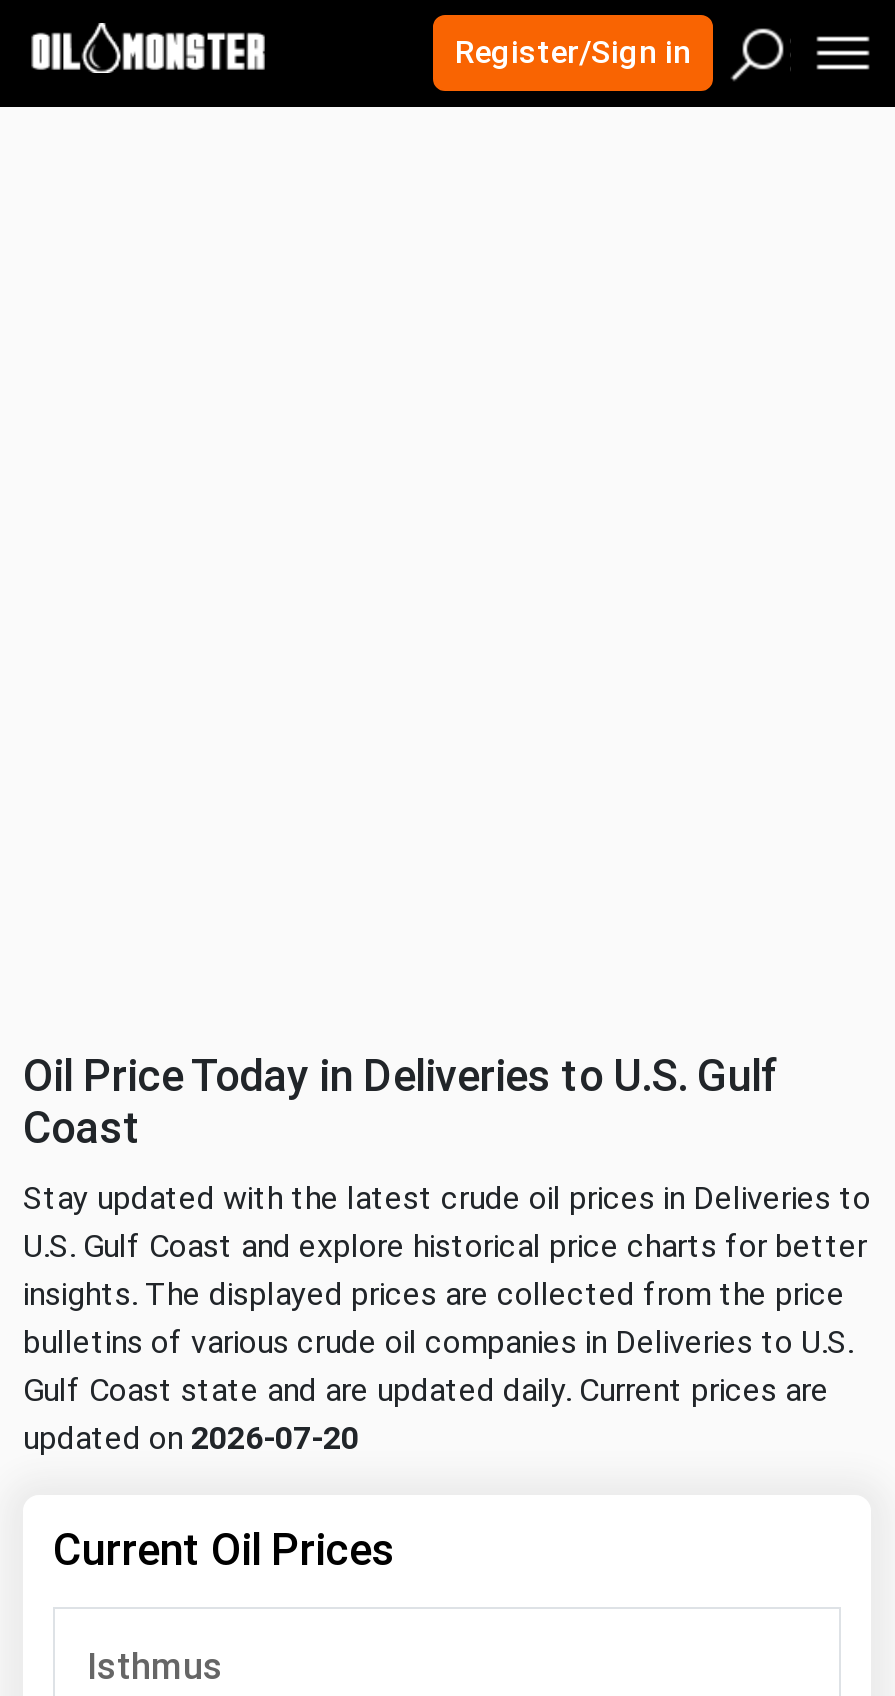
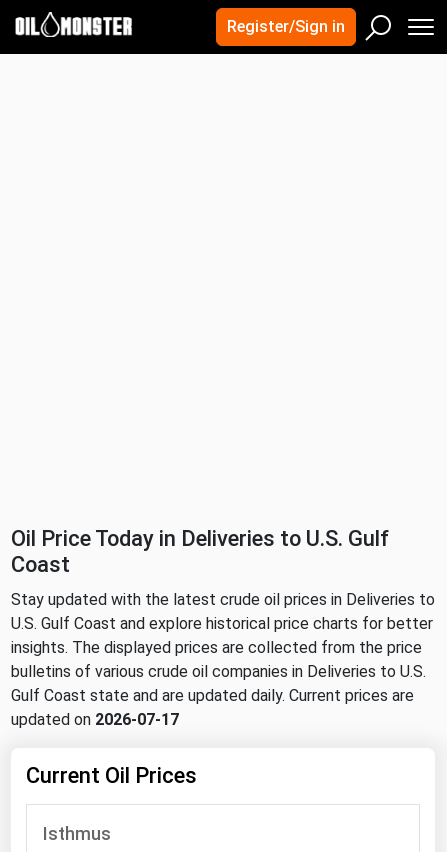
[23,1419,359,1457] updated on 2026-07-20 -> [11,710,179,729] updated on 2026-07-17

